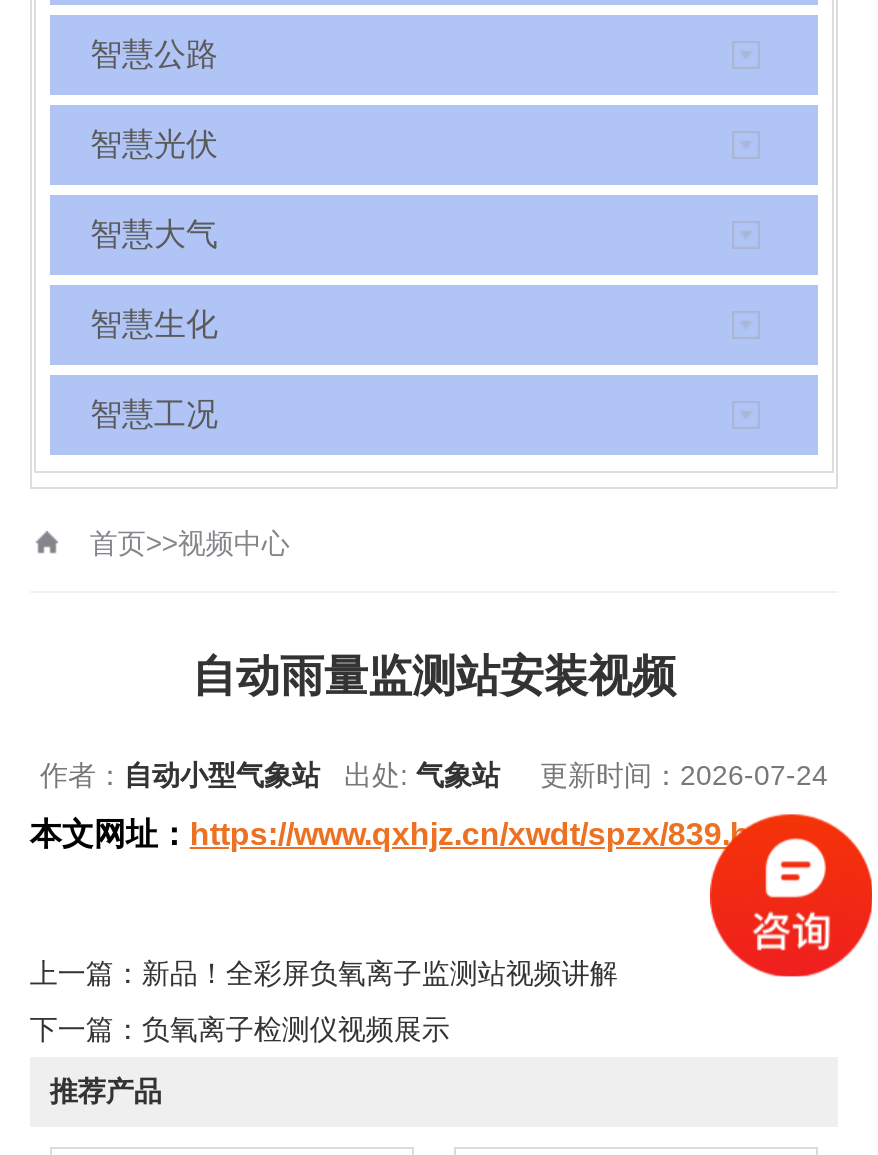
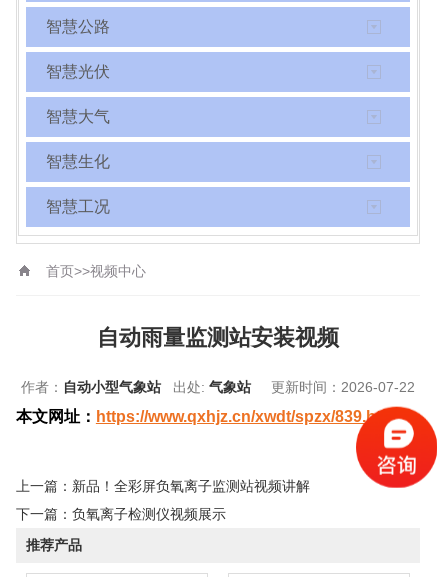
[40,759,828,791] 作者：自动小型气象站 出处: 气象站 更新时间：2026-07-24 -> [21,379,415,395] 作者：自动小型气象站 出处: 气象站 更新时间：2026-07-22

